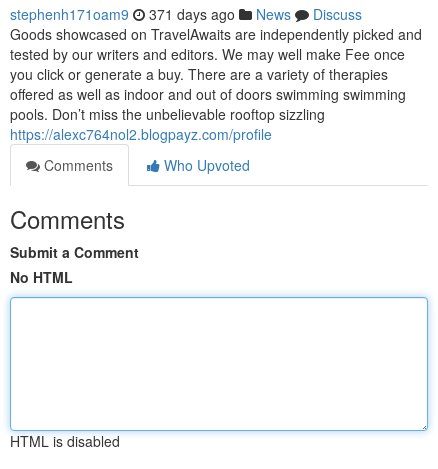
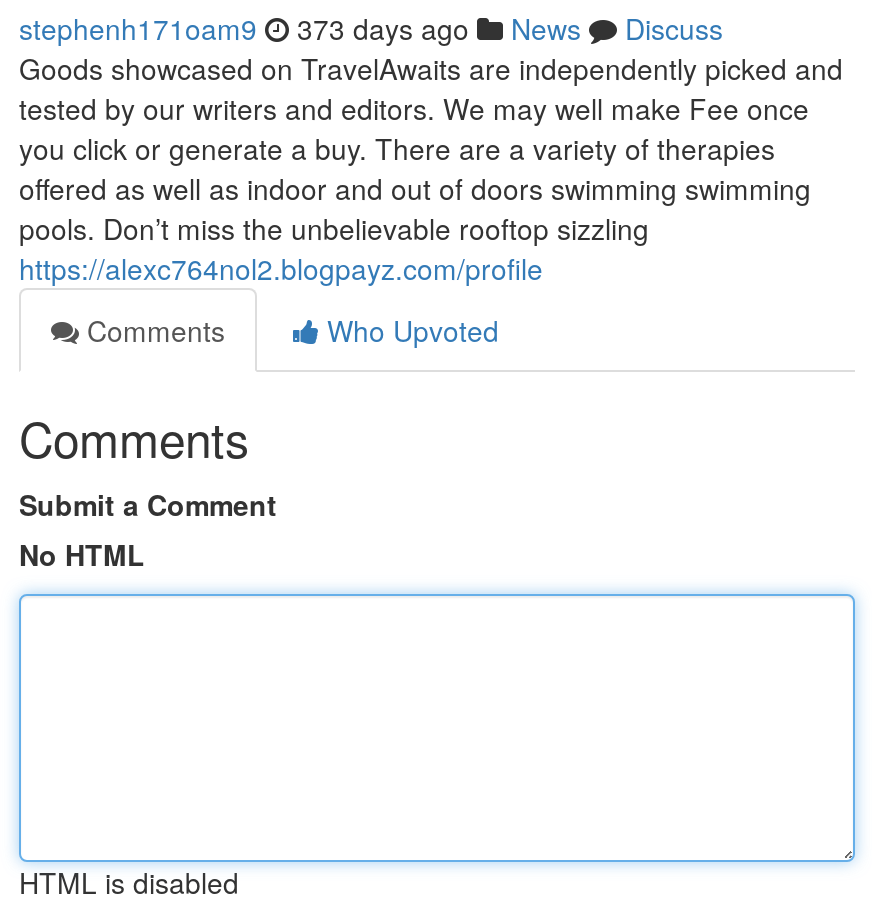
[10,4,362,24] stephenh171oam9 371 days ago News Discuss -> [19,8,723,48] stephenh171oam9 373 days ago News Discuss

